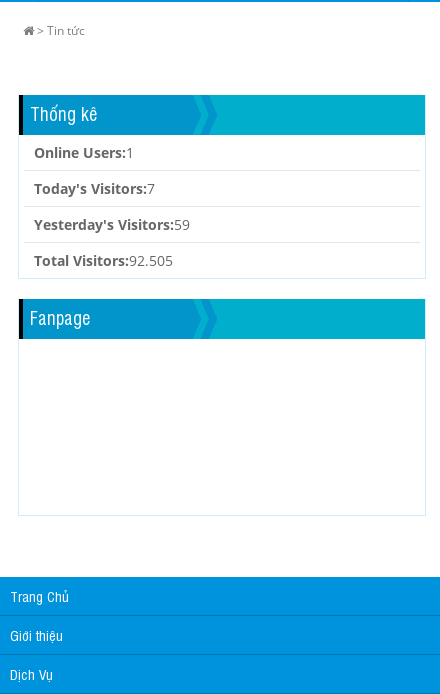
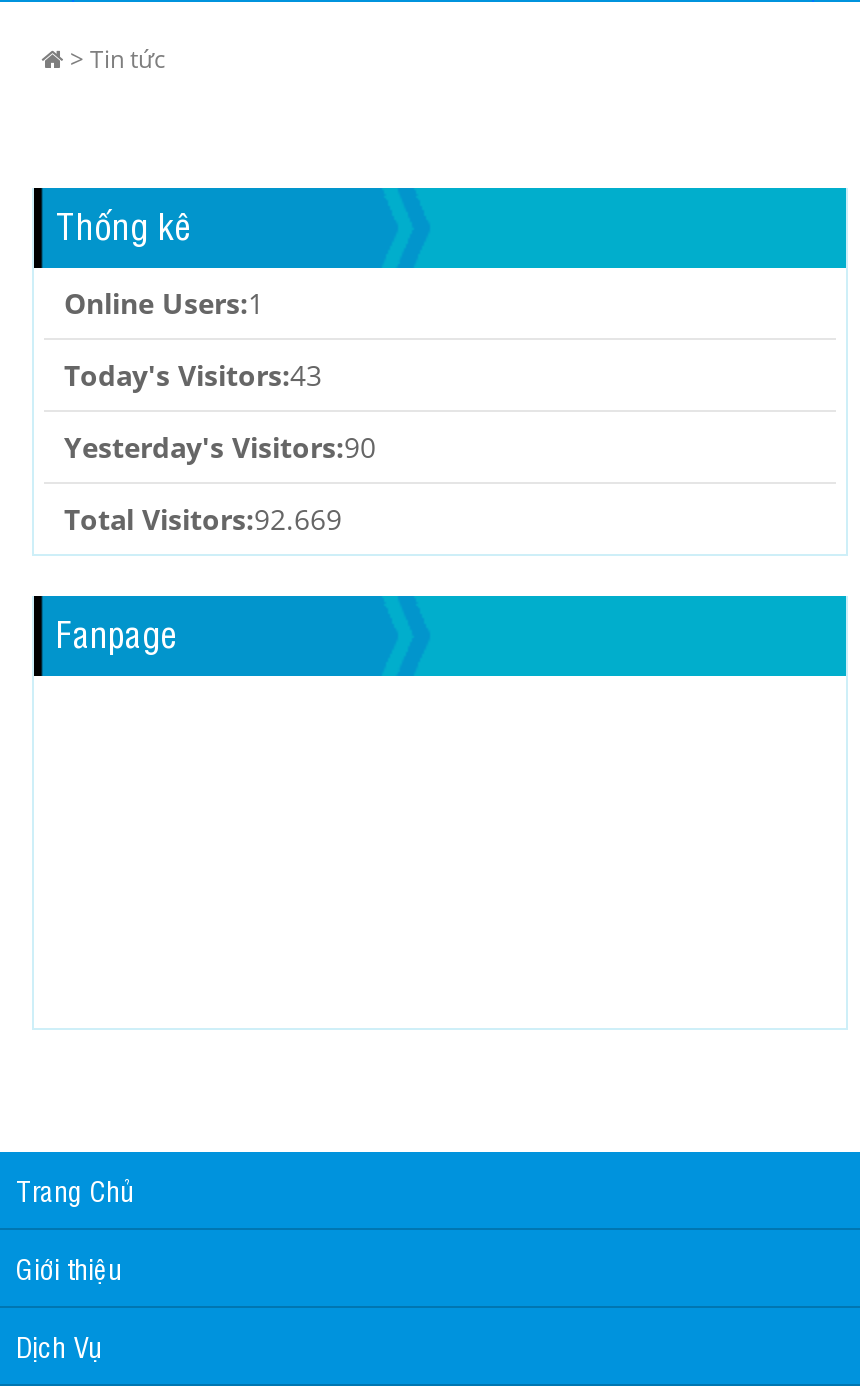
[34,179,155,198] Today's Visitors:7 -> [64,356,322,394] Today's Visitors:43
[34,215,190,234] Yesterday's Visitors:59 -> [64,428,376,466] Yesterday's Visitors:90
[34,251,173,270] Total Visitors:92.505 -> [64,500,342,538] Total Visitors:92.669

